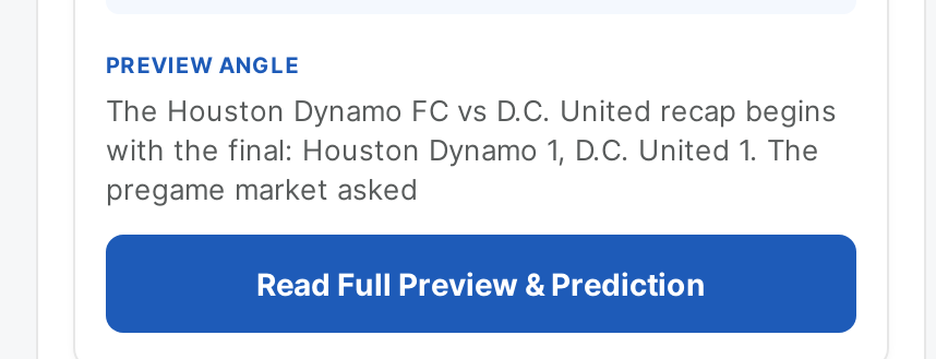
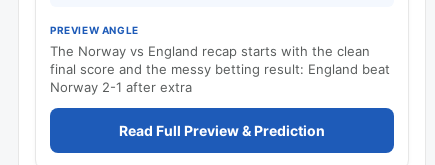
[106,93,837,206] The Houston Dynamo FC vs D.C. United recap begins | with the final: Houston Dynamo 1, D.C. United 1. The | pregame market asked -> [50,43,390,95] The Norway vs England recap starts with the clean | final score and the messy betting result: England beat | Norway 2-1 after extra

